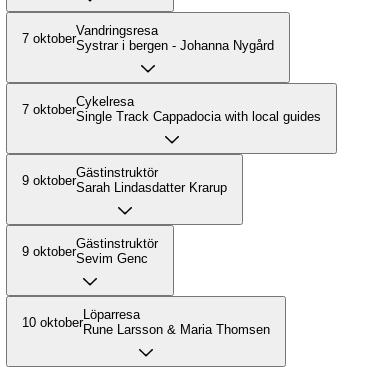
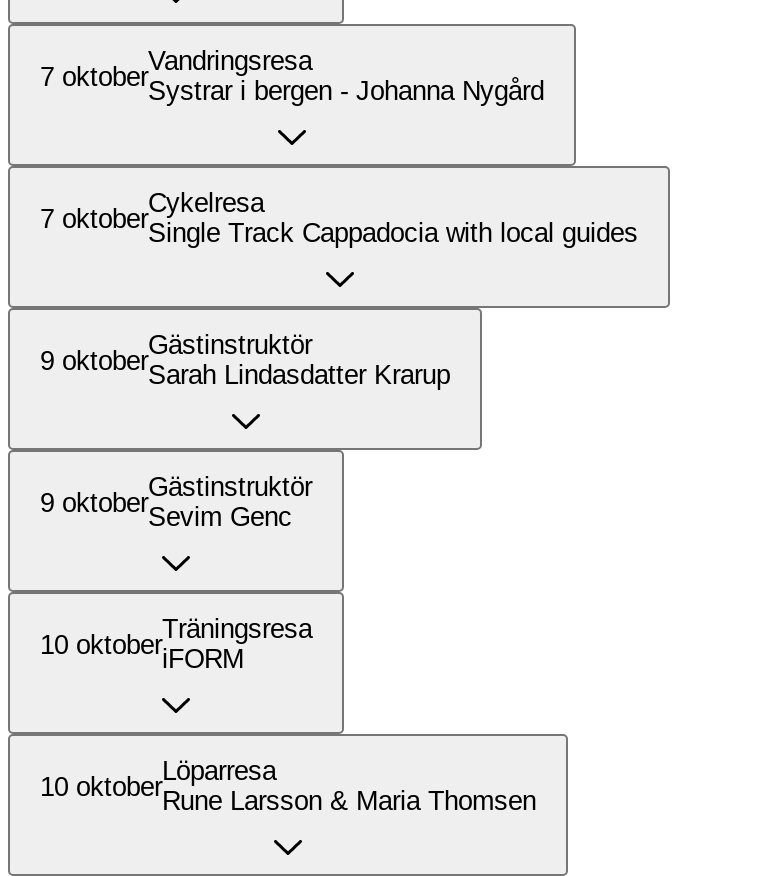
none -> [40,615,312,675] 10 oktoberTräningsresa | iFORM

